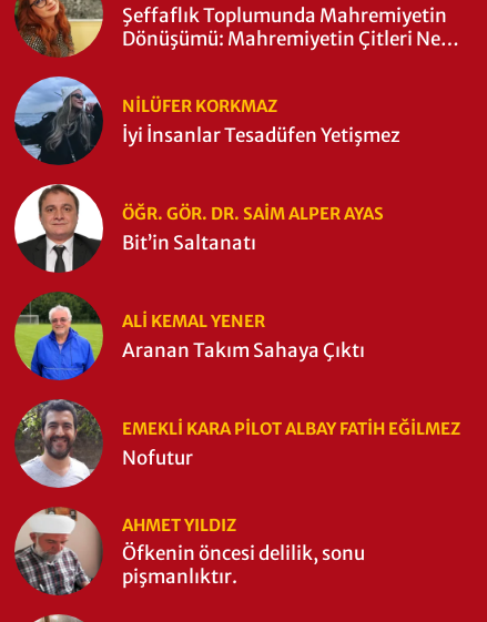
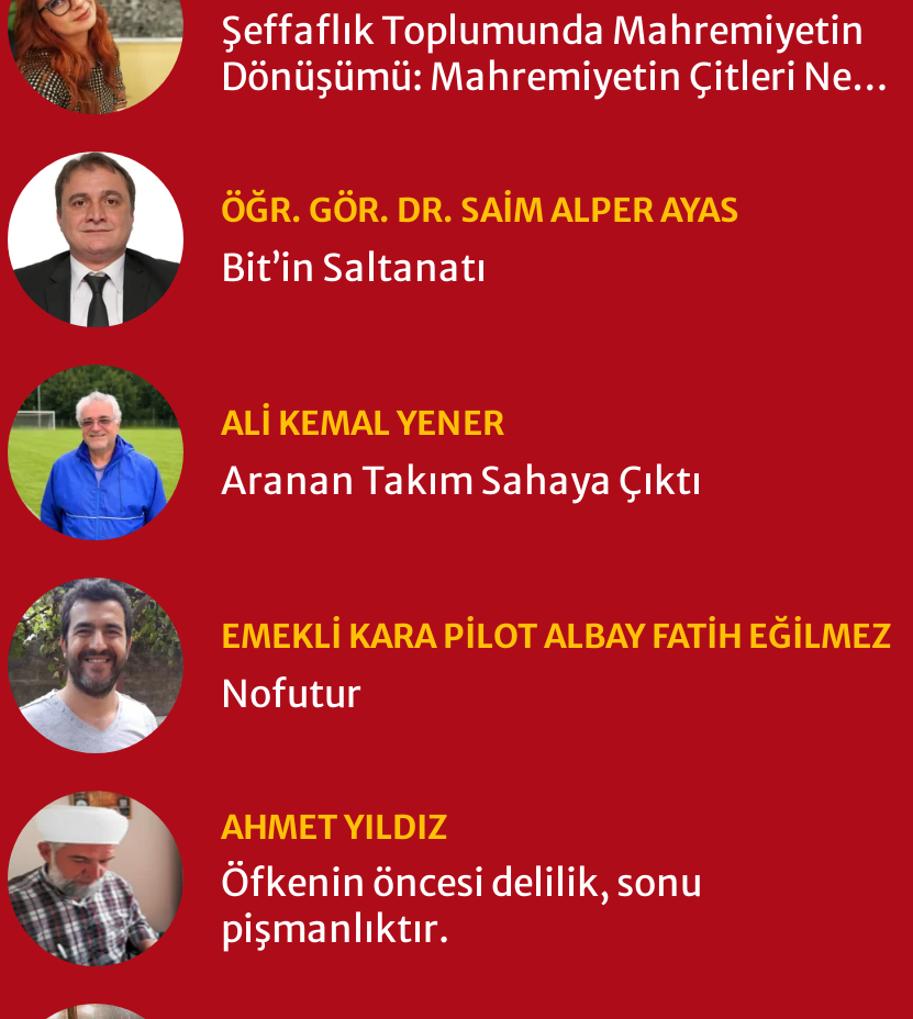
[13,75,400,165] [image] | NILÜFER KORKMAZ | İyi İnsanlar Tesadüfen Yetişmez -> none

